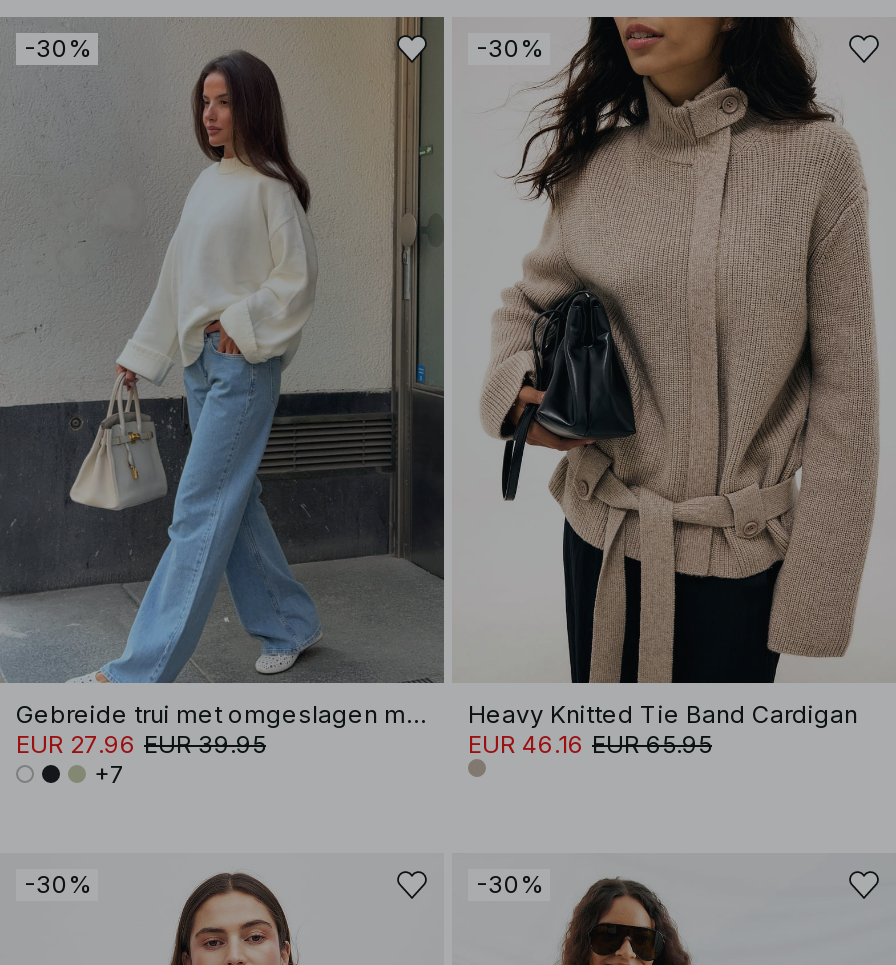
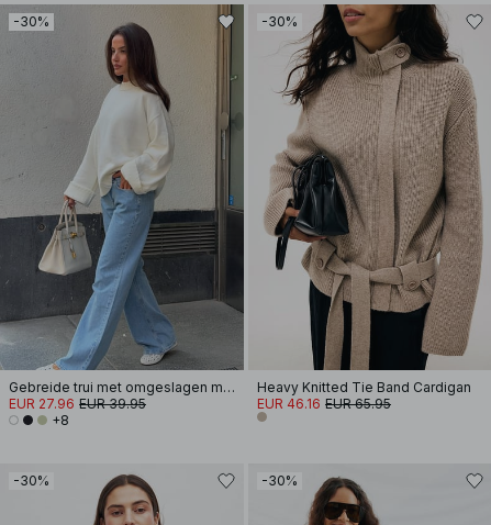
[94,759,126,789] +7 -> [52,412,69,428] +8

